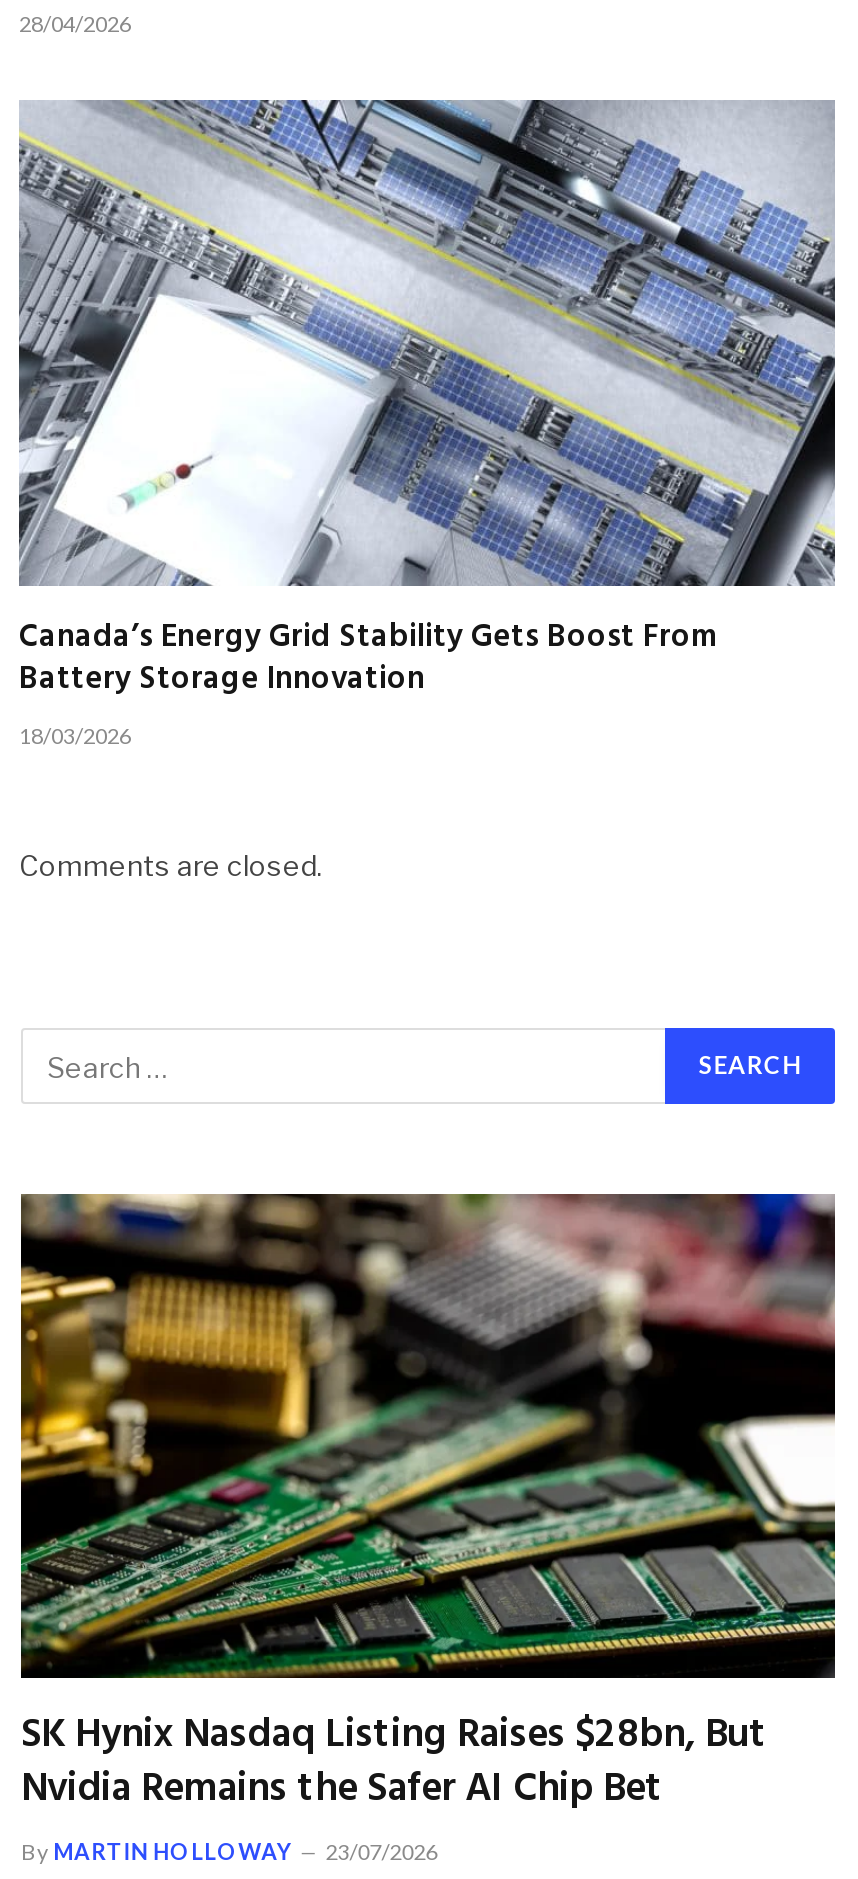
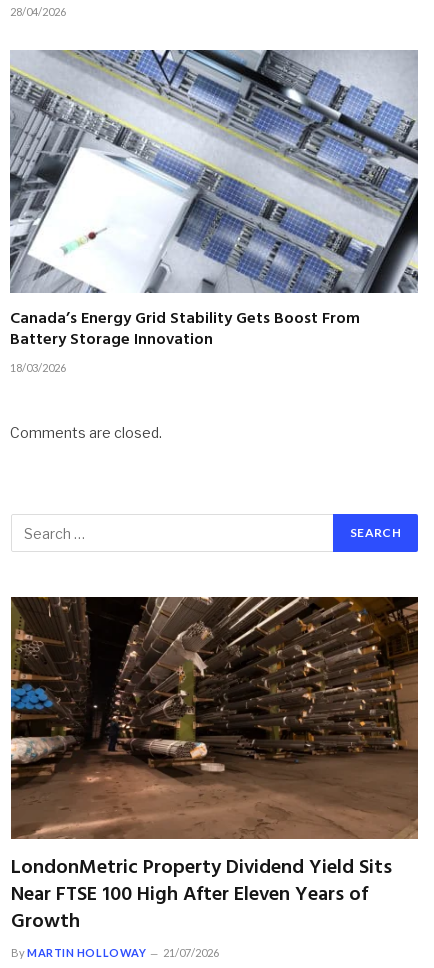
[19,1192,837,1823] [image] | SK Hynix Nasdaq Listing Raises $28bn, But | Nvidia Remains the Safer AI Chip Bet -> [10,596,419,938] [image] | LondonMetric Property Dividend Yield Sits | Near FTSE 100 High After Eleven Years of | Growth
[21,1839,437,1865] By MARTIN HOLLOWAY 23/07/2026 -> [11,946,219,959] By MARTIN HOLLOWAY 21/07/2026

